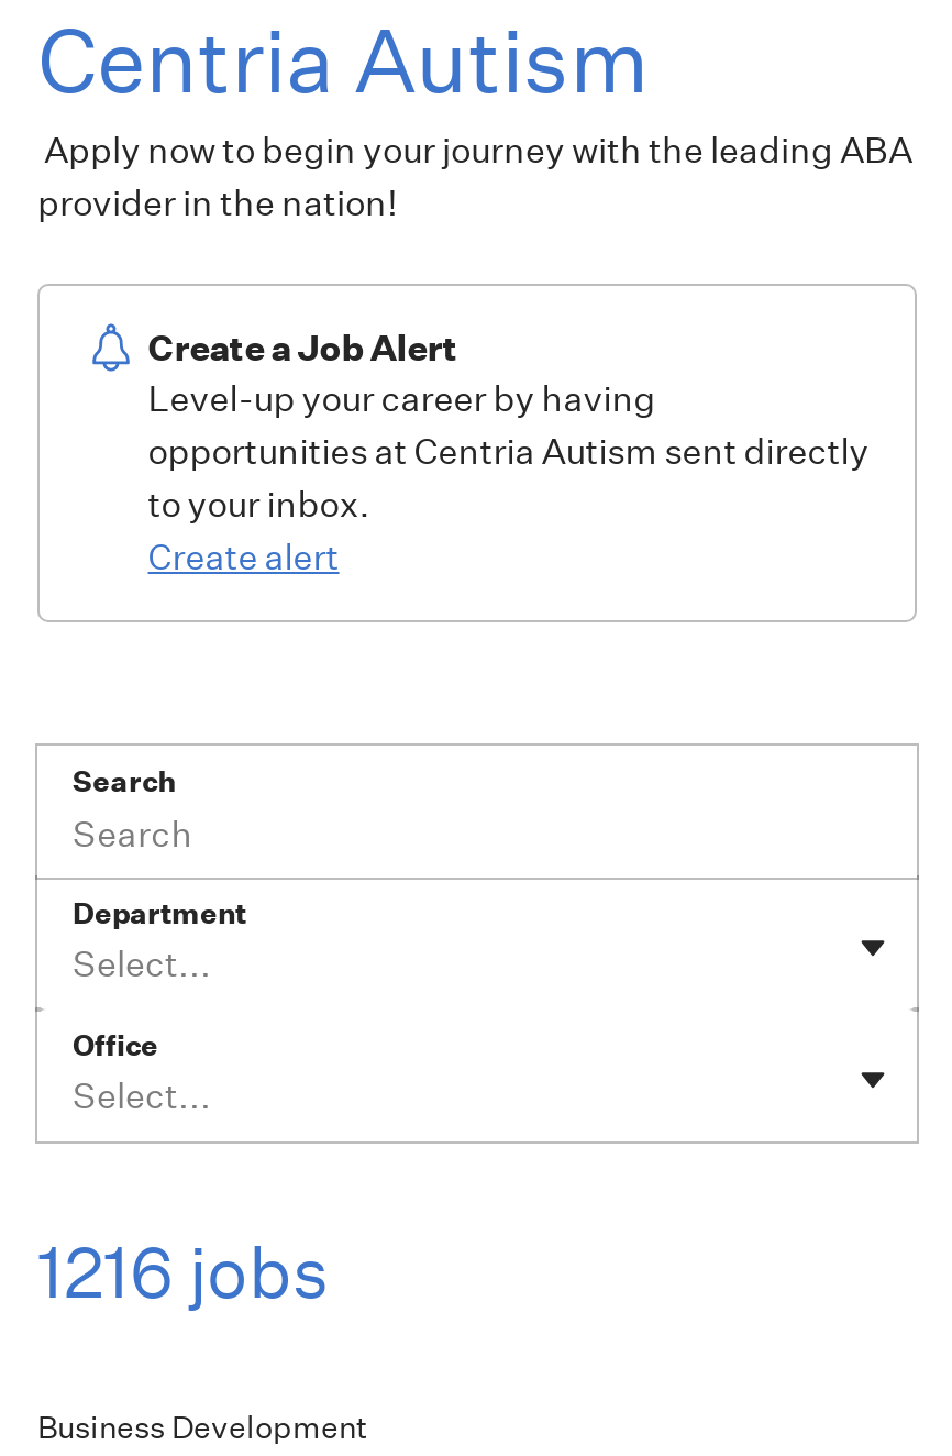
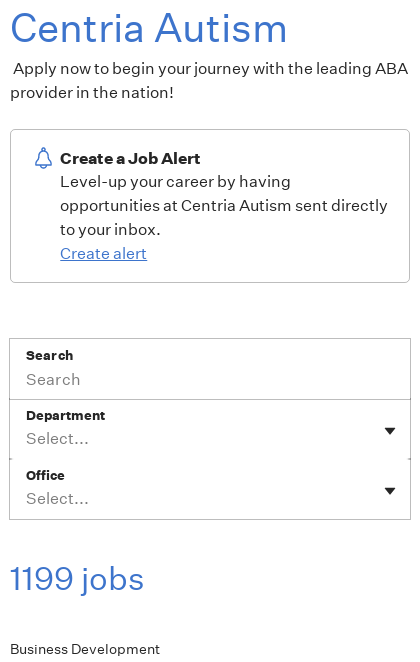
[37,1229,330,1315] 1216 jobs -> [10,559,145,598] 1199 jobs

